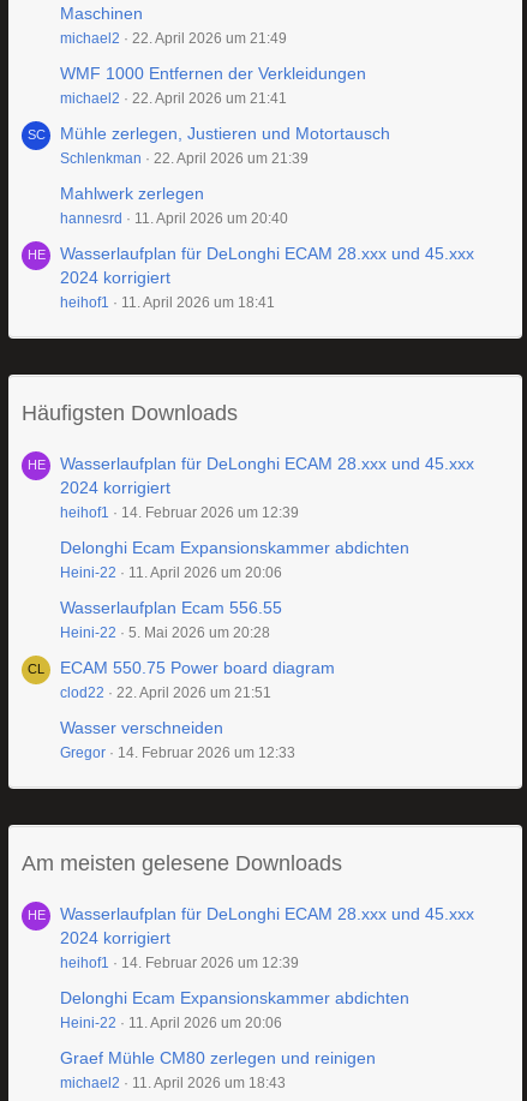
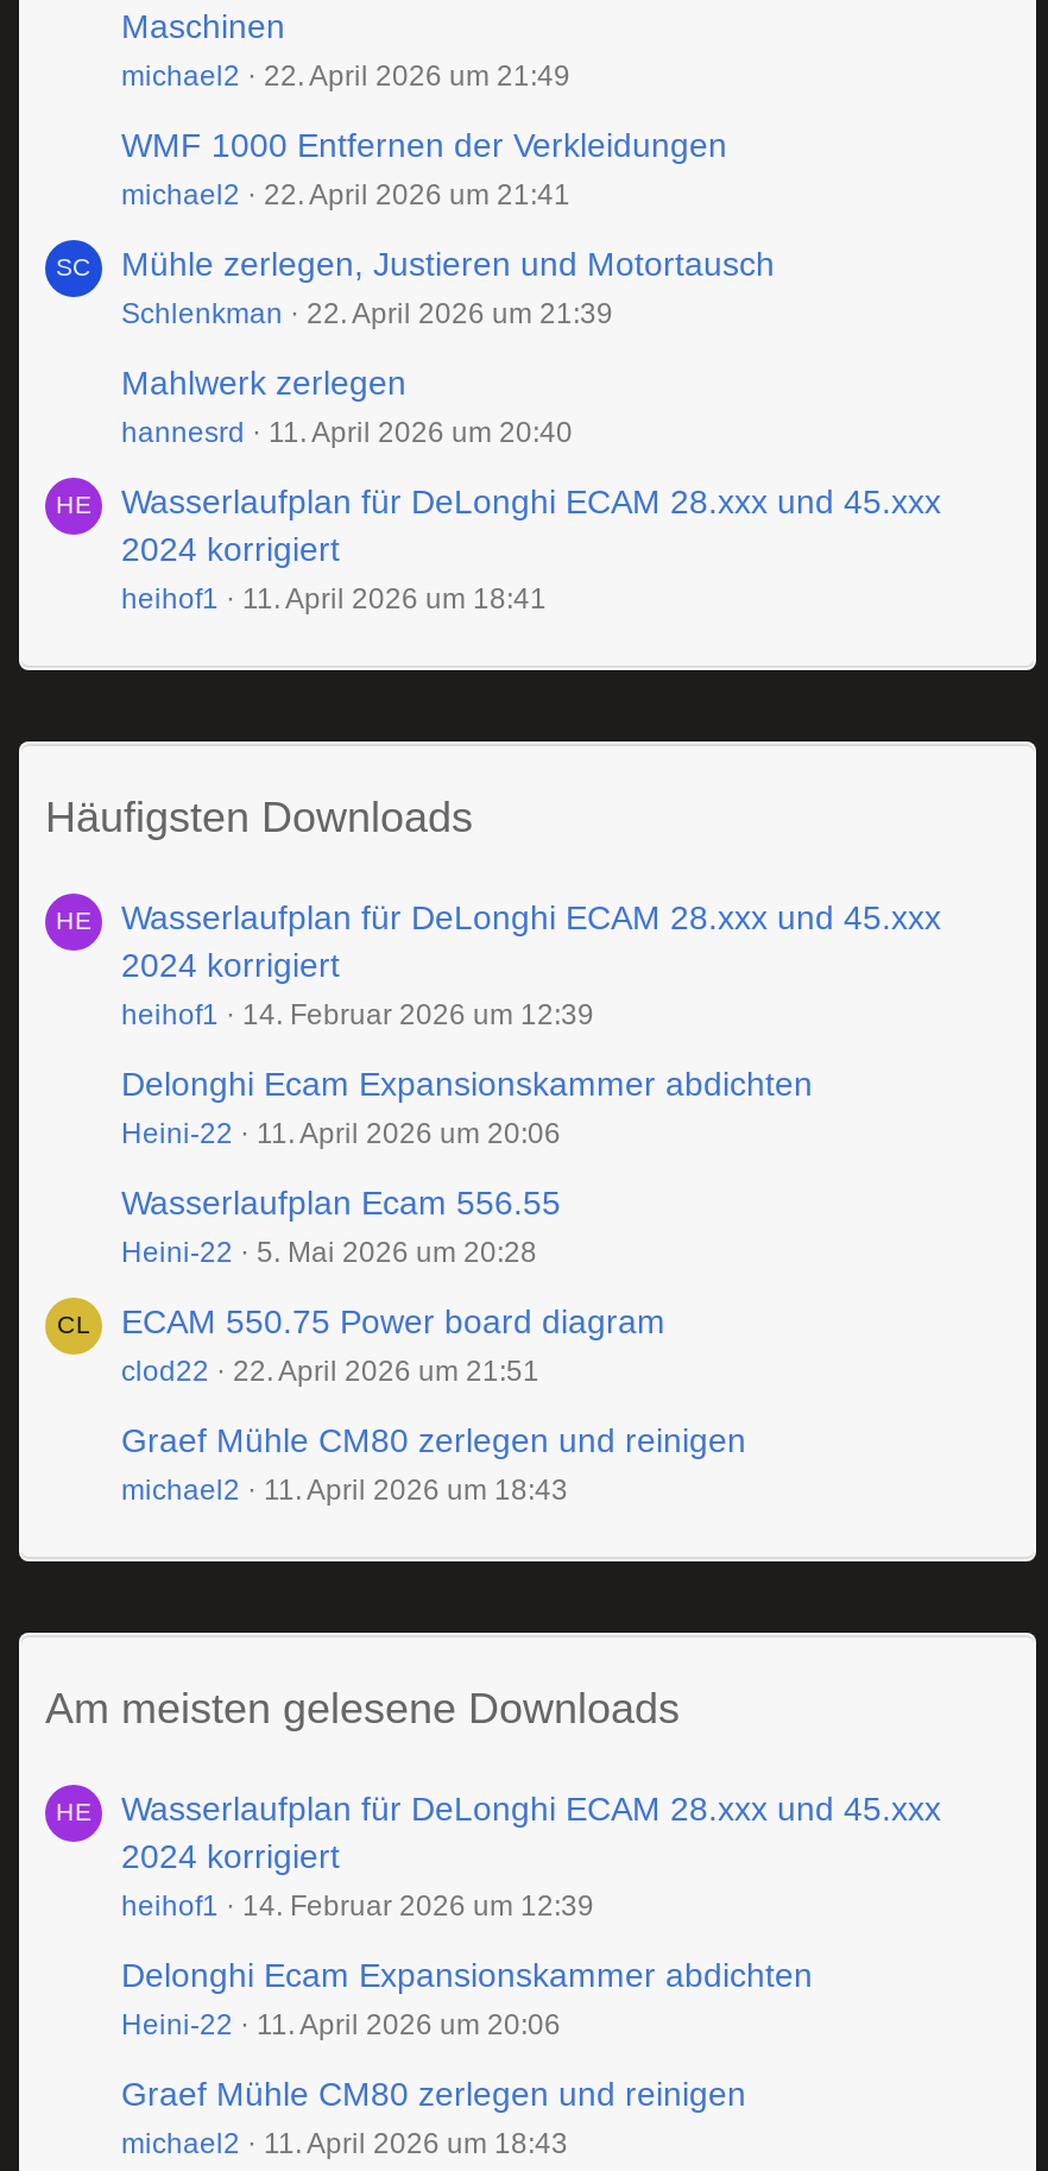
[60,718,295,761] Wasser verschneiden | Gregor | 14. Februar 2026 um 12:33 -> [121,1421,746,1507] Graef Mühle CM80 zerlegen und reinigen | michael2 | 11. April 2026 um 18:43

